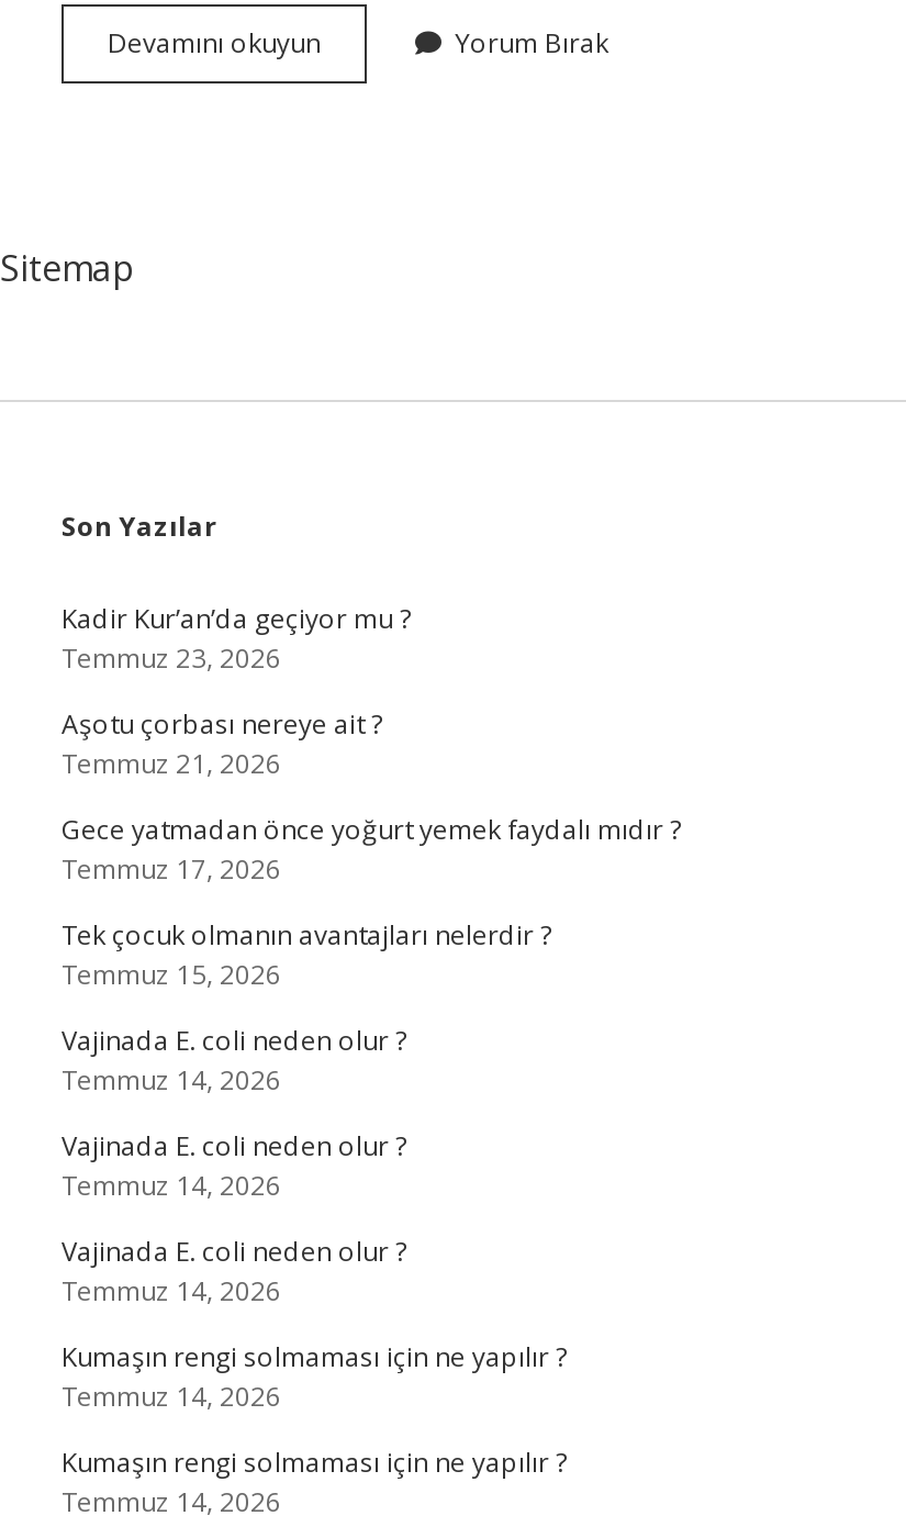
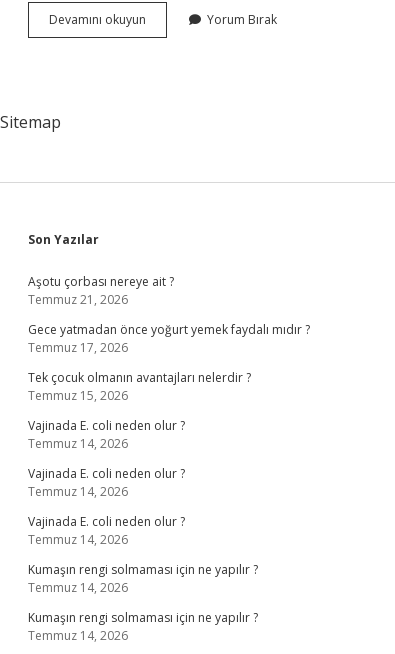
[61,600,411,677] Kadir Kur’an’da geçiyor mu ? | Temmuz 23, 2026 -> none

